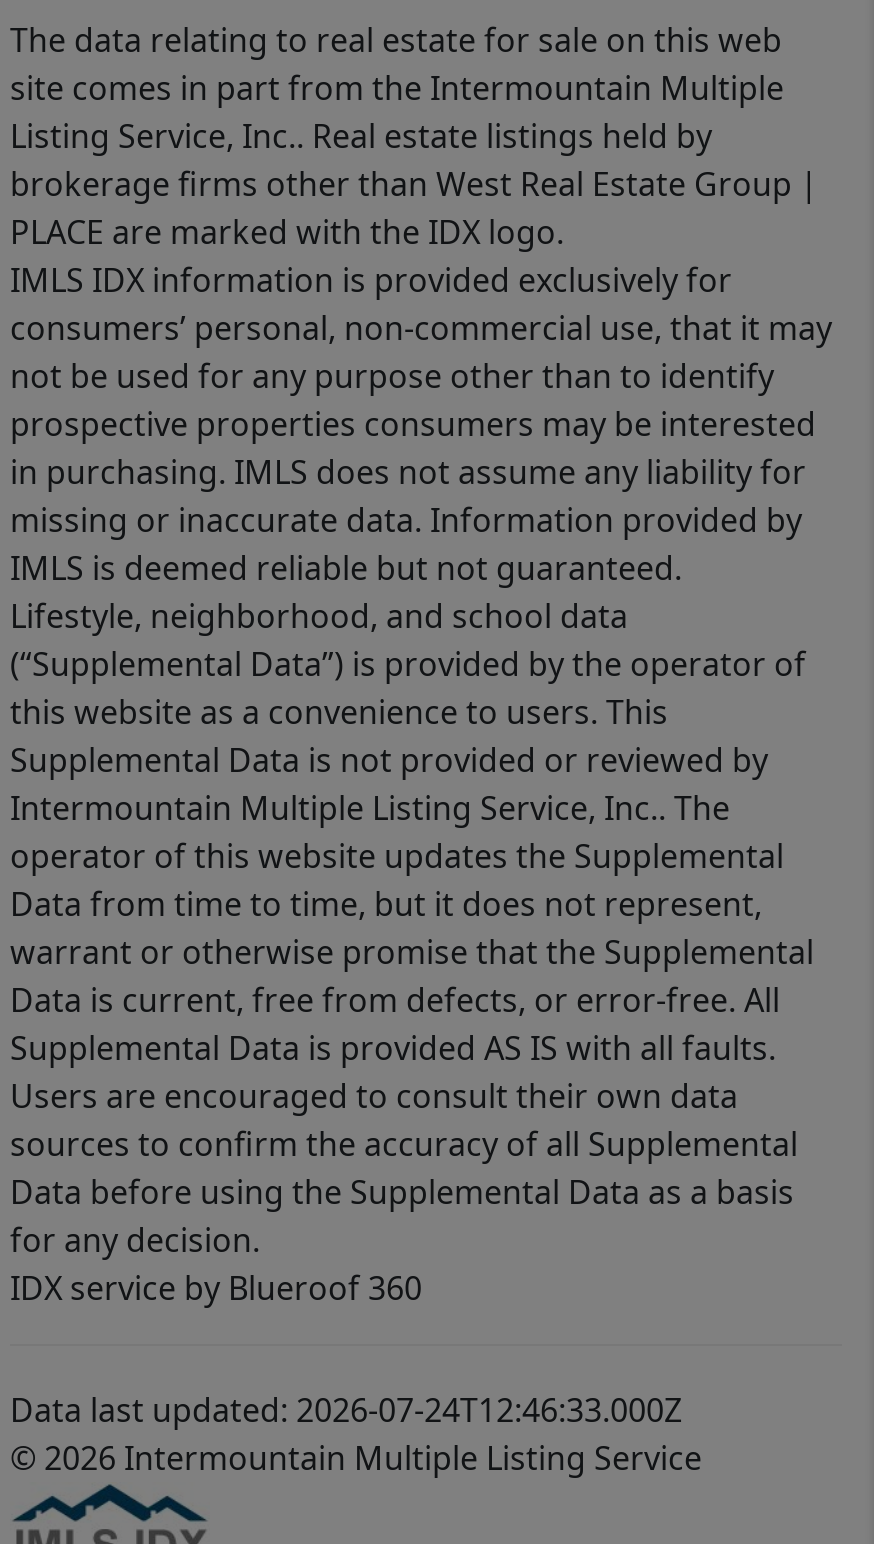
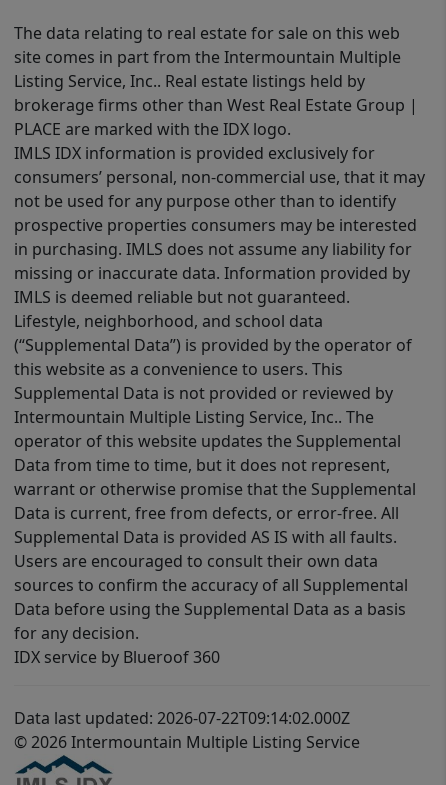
[10,1388,682,1432] Data last updated: 2026-07-24T12:46:33.000Z -> [14,707,350,729] Data last updated: 2026-07-22T09:14:02.000Z

